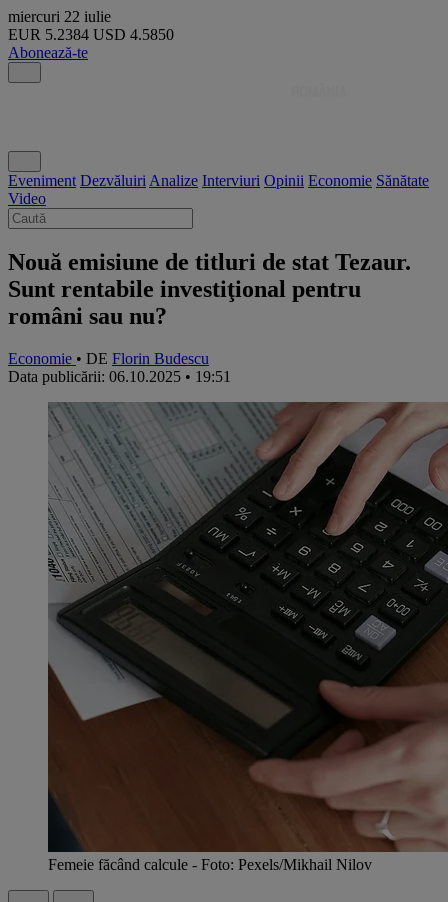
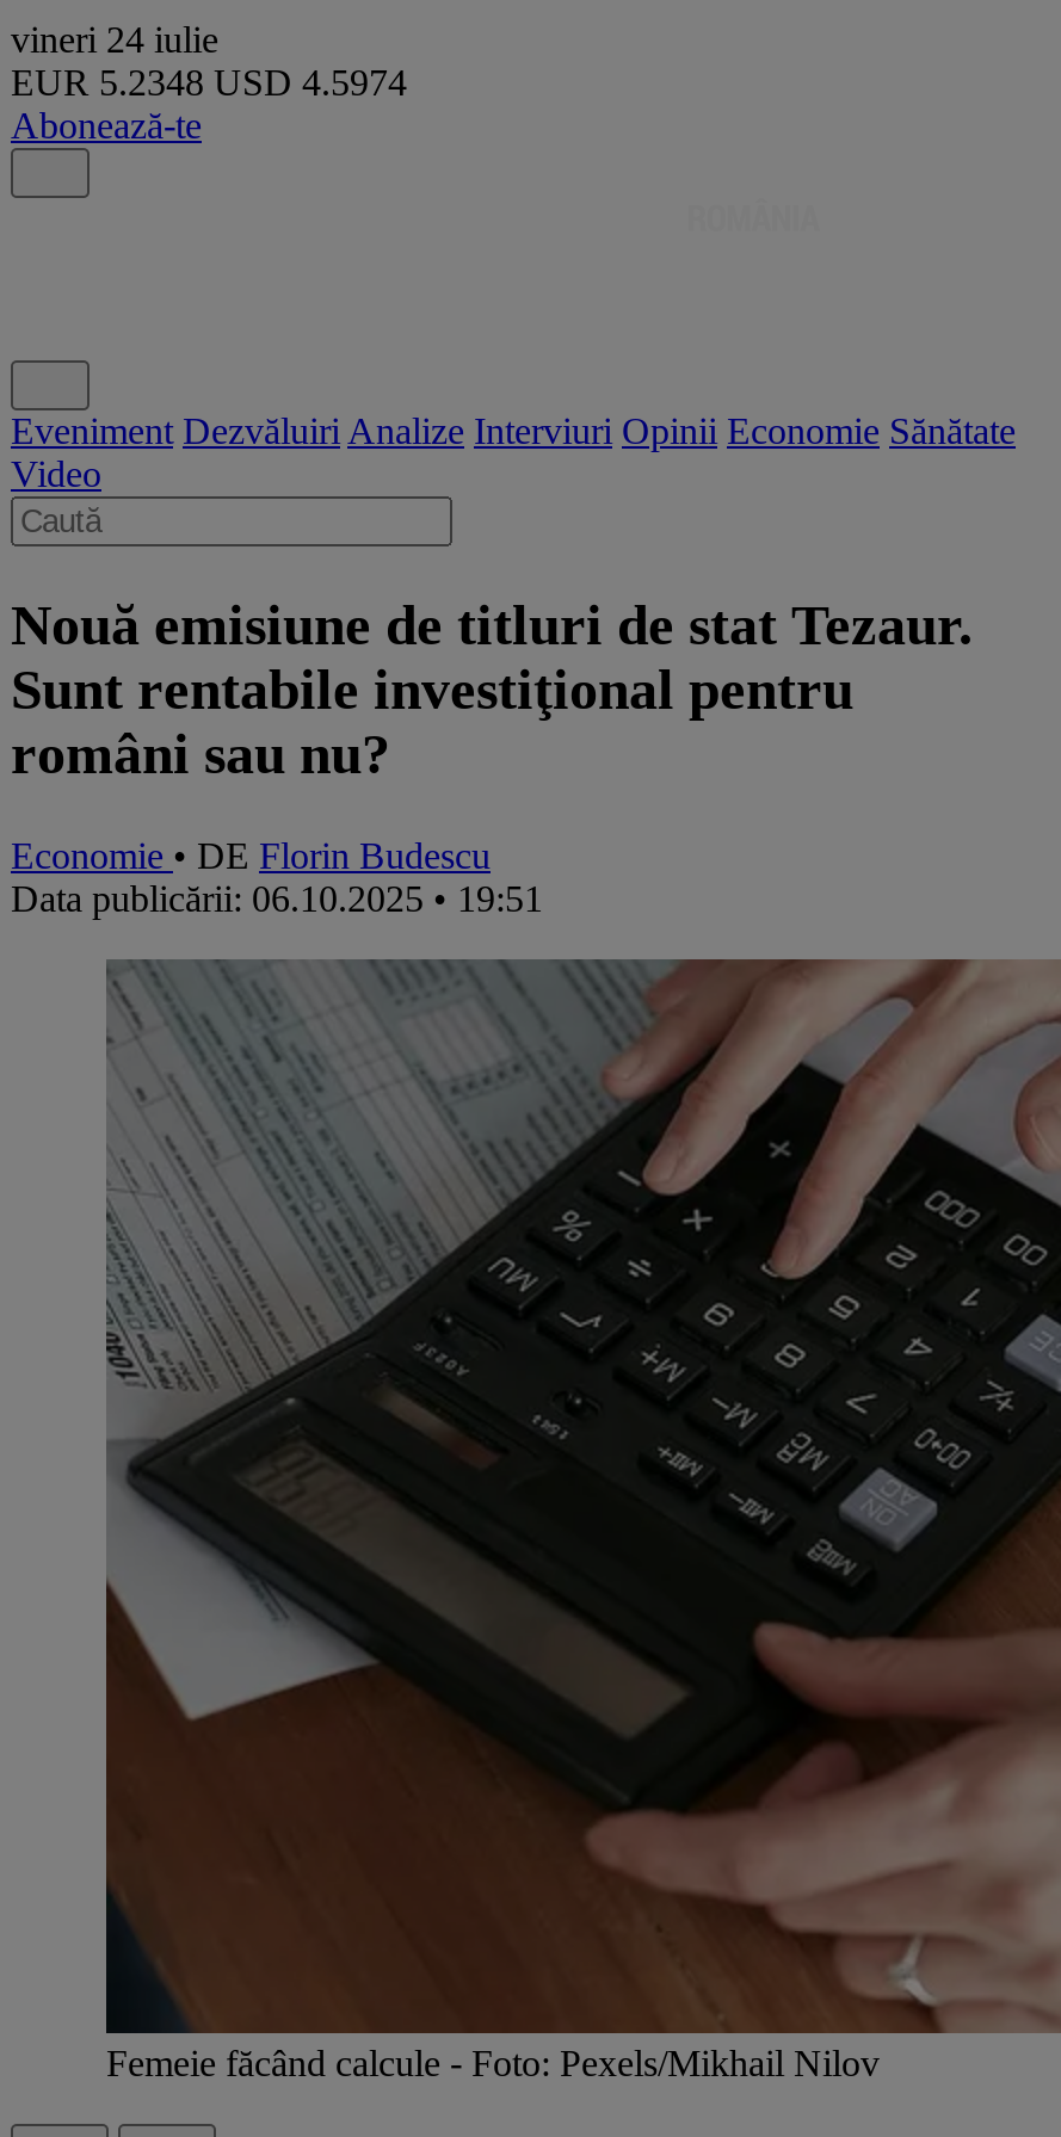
[8,8,111,25] miercuri 22 iulie -> [11,19,218,60] vineri 24 iulie
[8,26,174,43] EUR 5.2384 USD 4.5850 -> [11,62,407,103] EUR 5.2348 USD 4.5974

